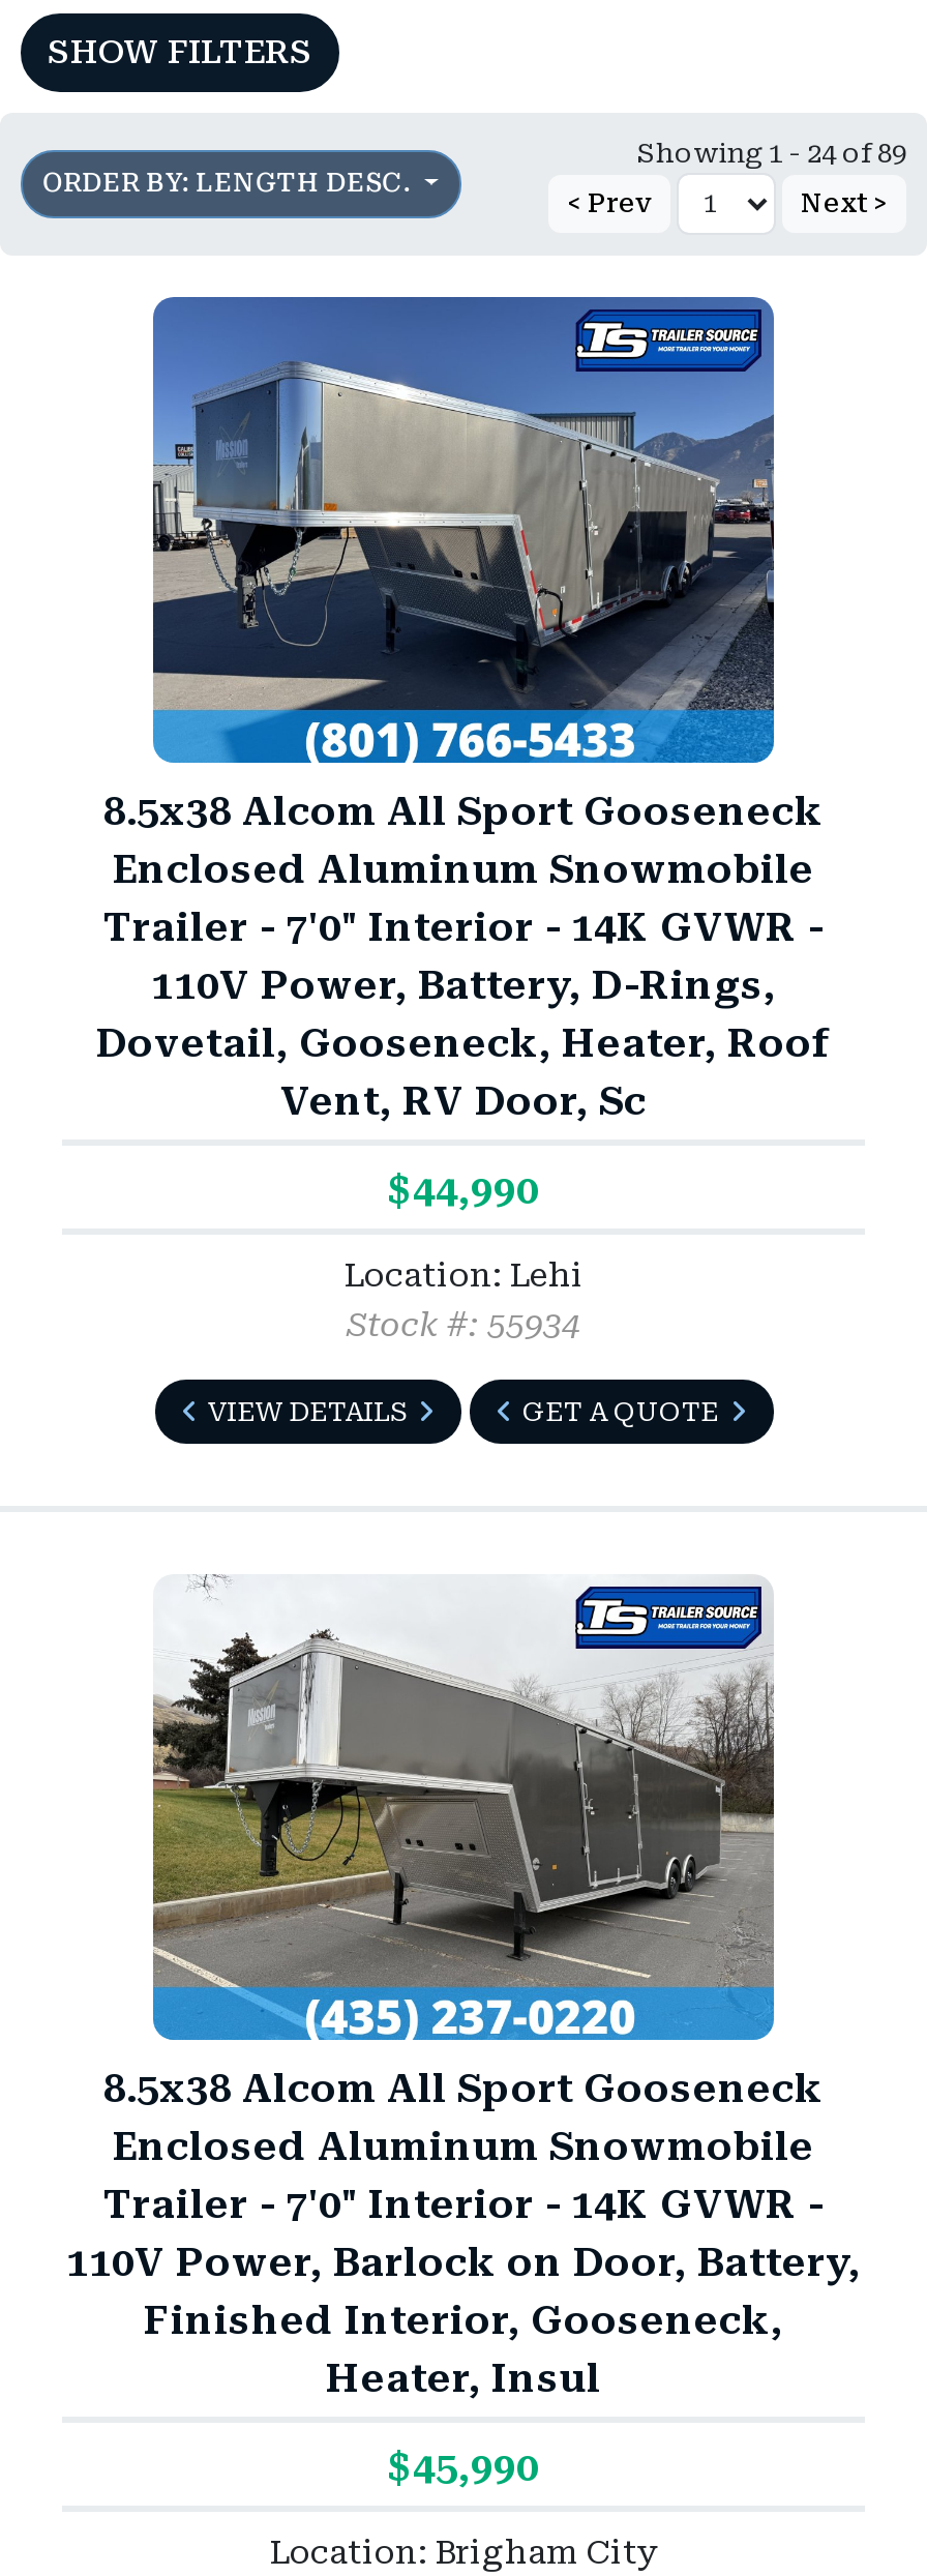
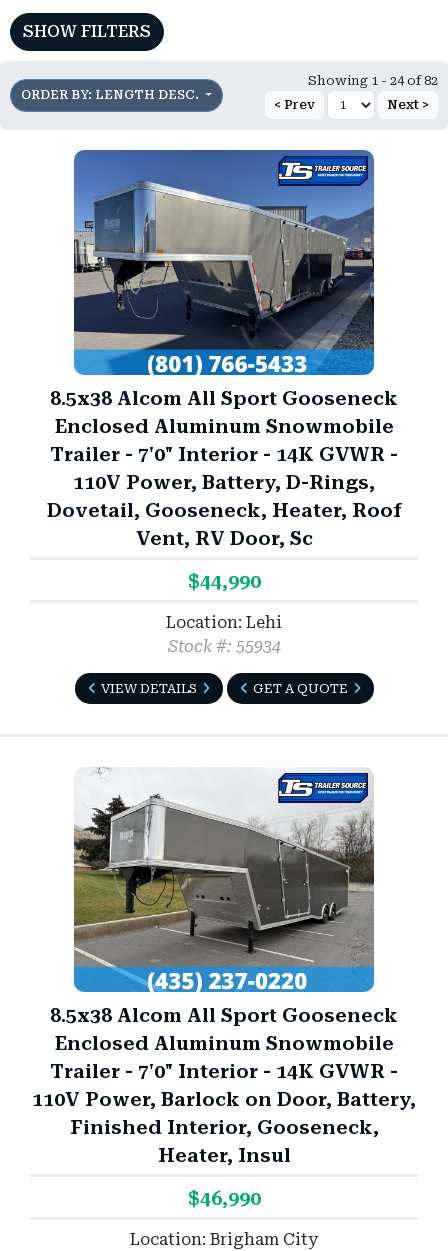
[637,138,906,169] Showing 1 - 24 of 89 -> [308,73,438,88] Showing 1 - 24 of 82
[388,2442,539,2490] $45,990 -> [187,1186,260,1209] $46,990

